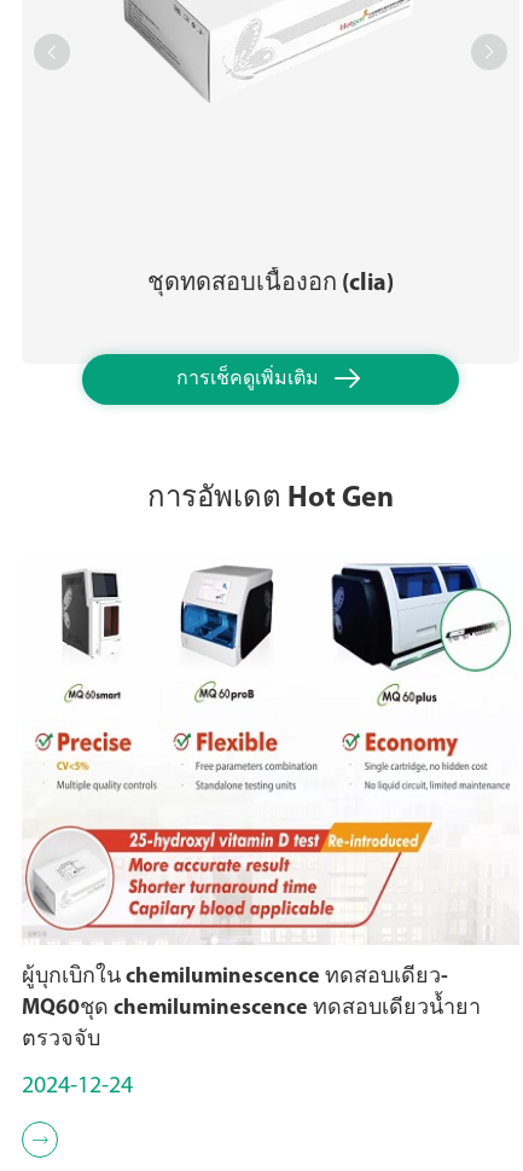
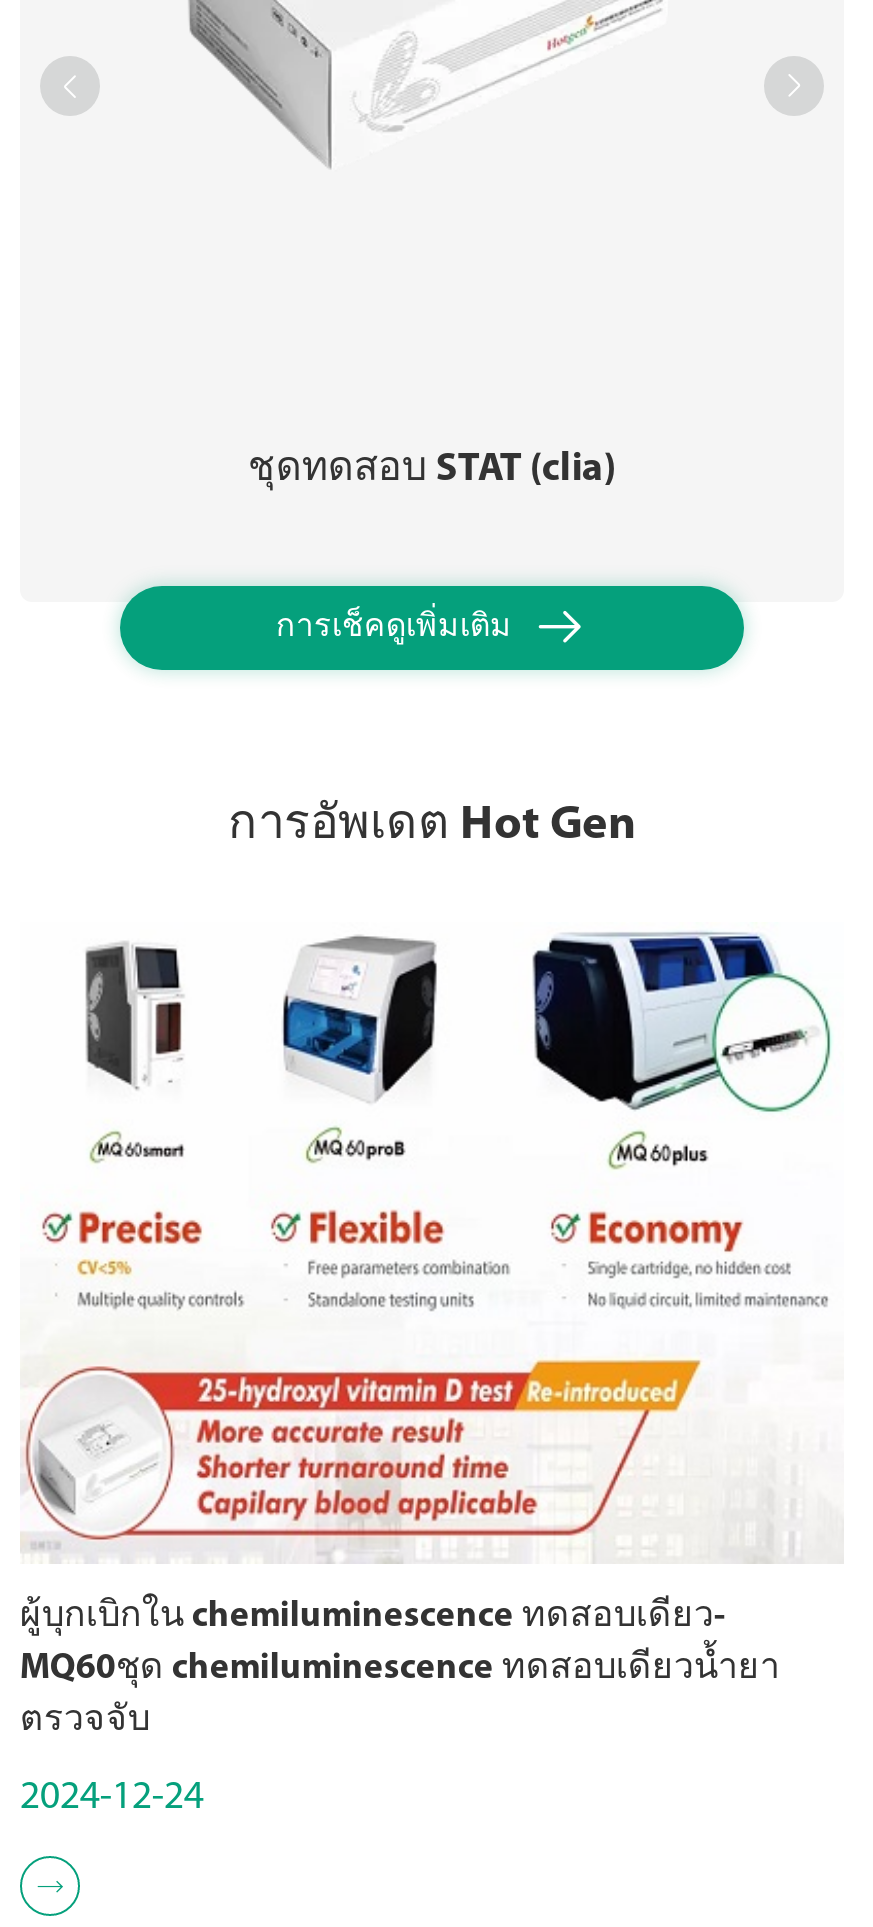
[147,272,394,296] ชุดทดสอบเนื้องอก (clia) -> [248,450,616,490] ชุดทดสอบ STAT (clia)

